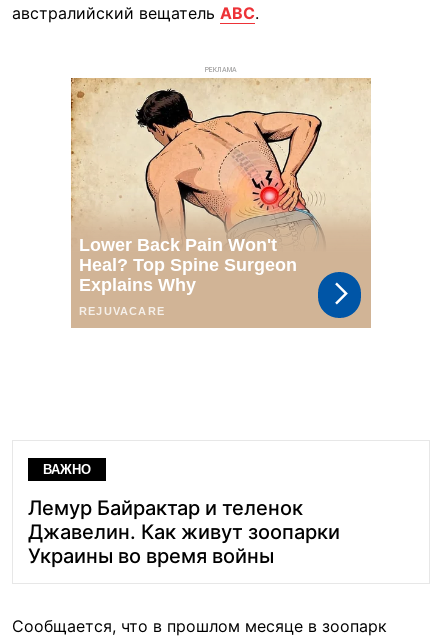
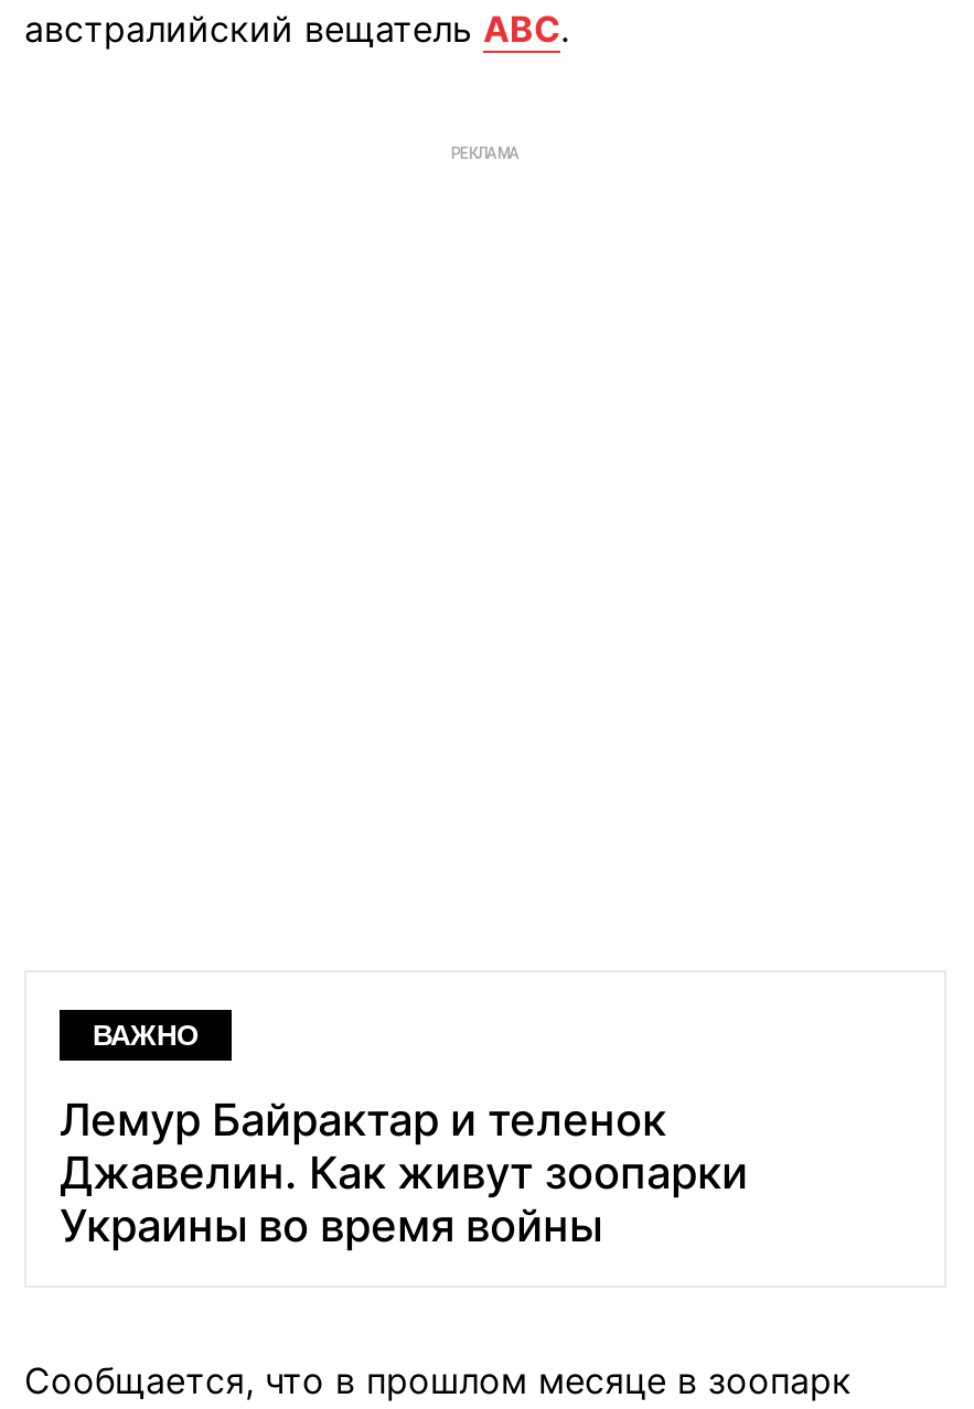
[70,77,372,329] [image] -> none

